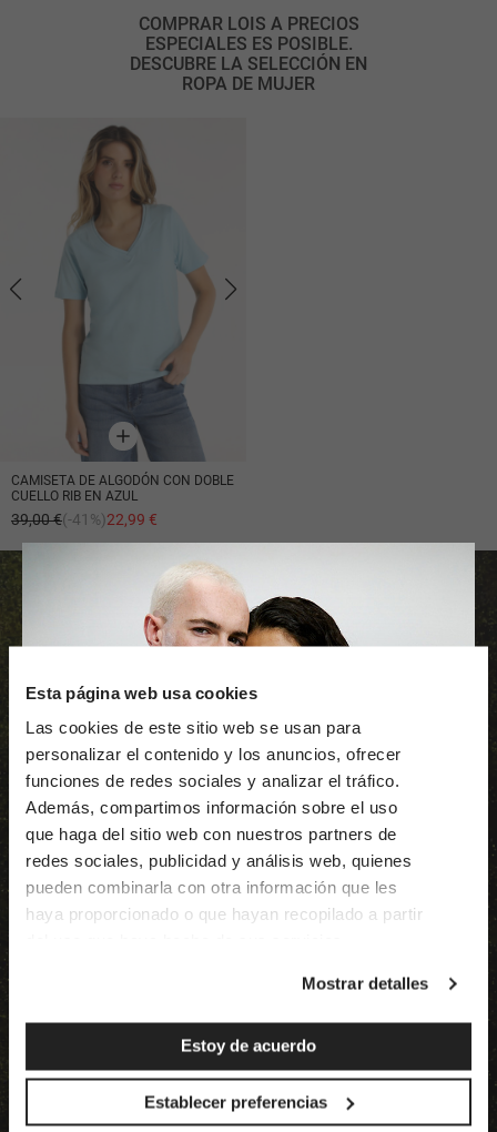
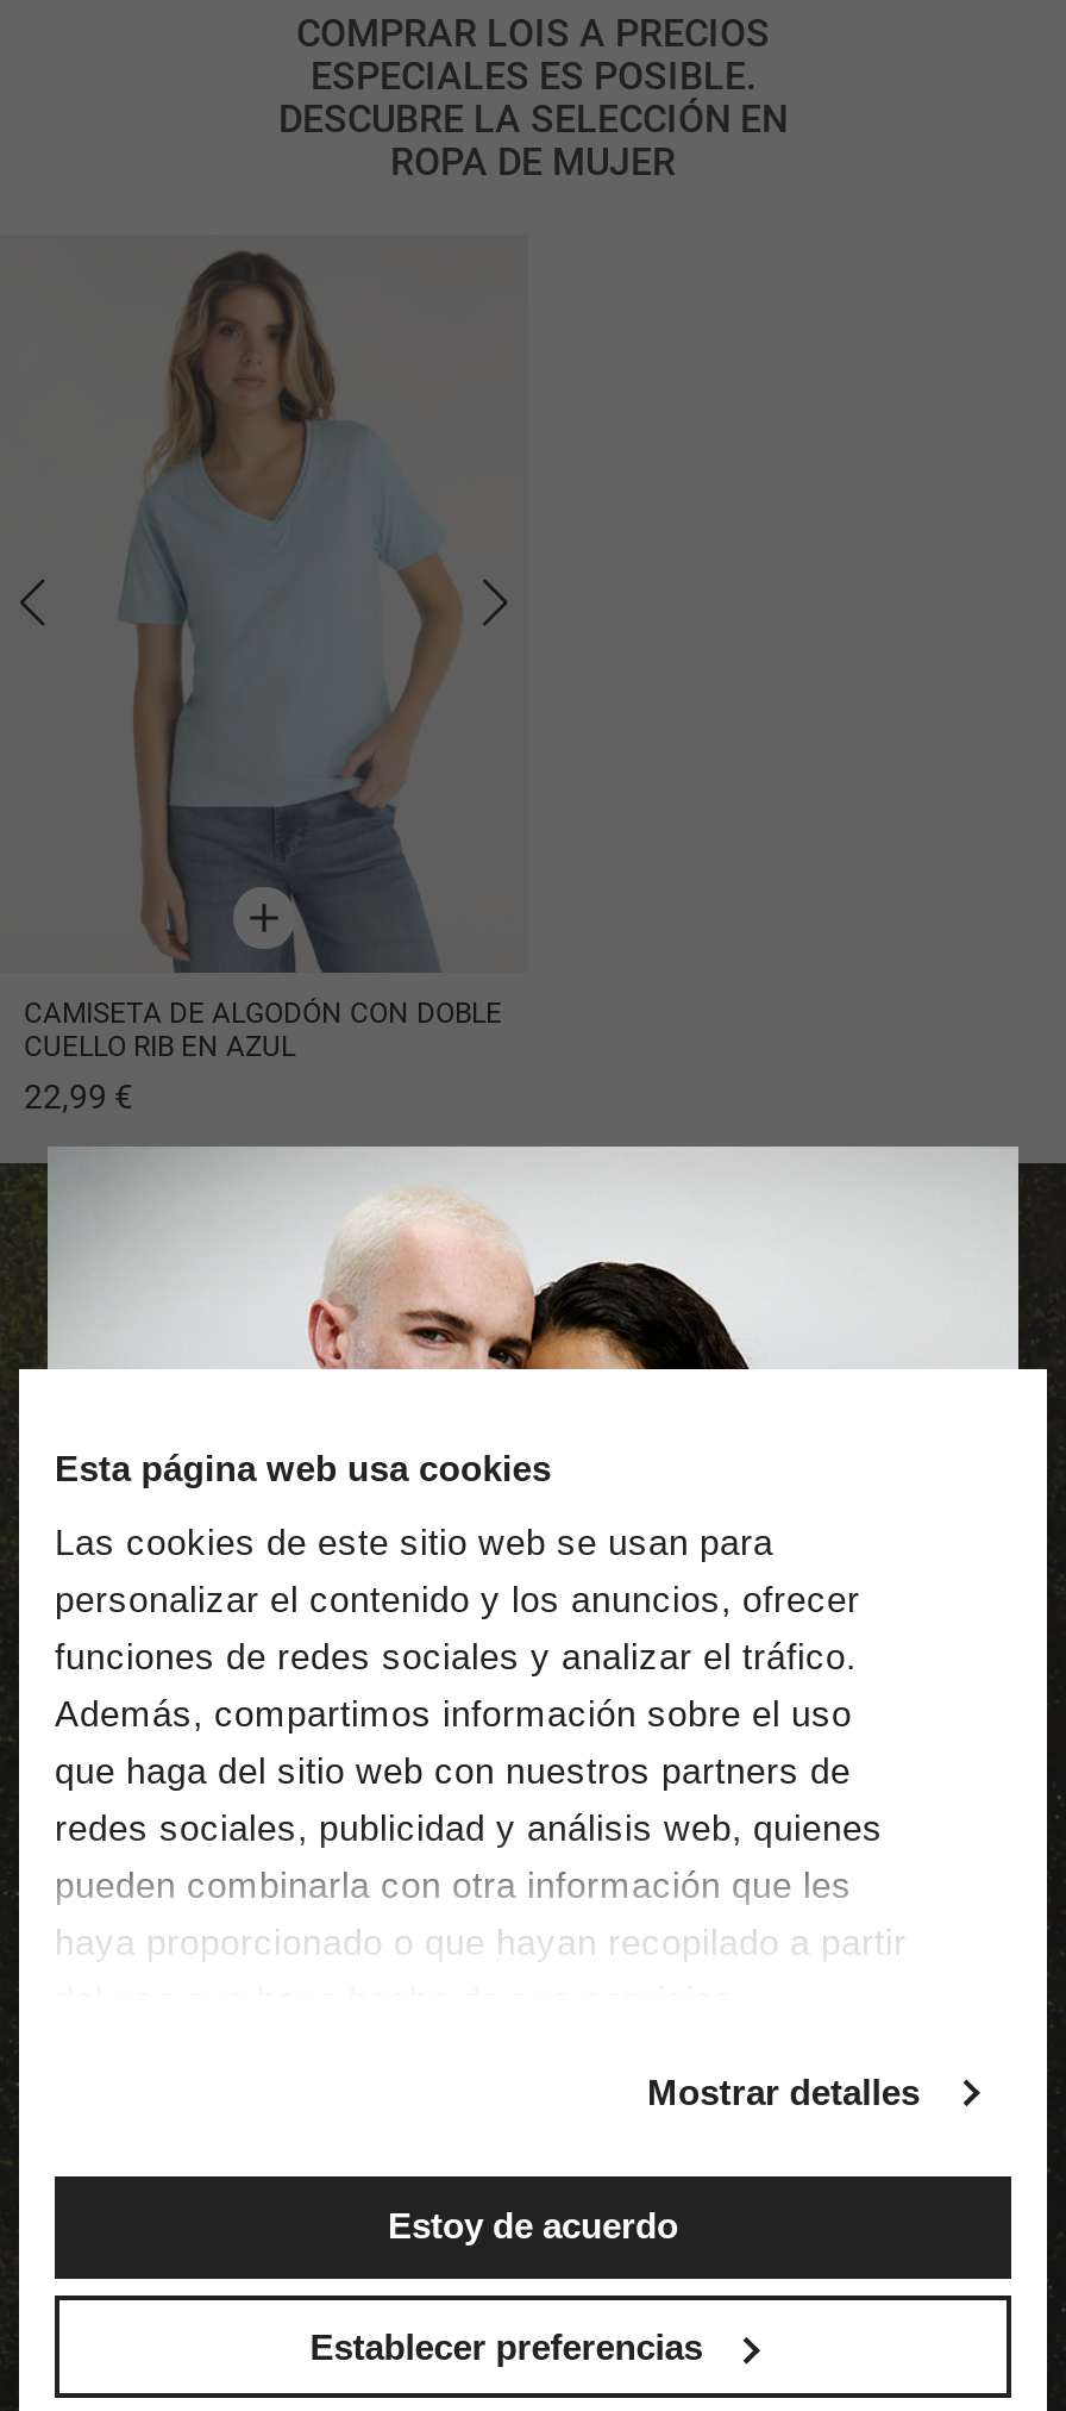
[11,511,158,529] 39,00 €(-41%)22,99 € -> [24,1079,133,1117] 22,99 €

